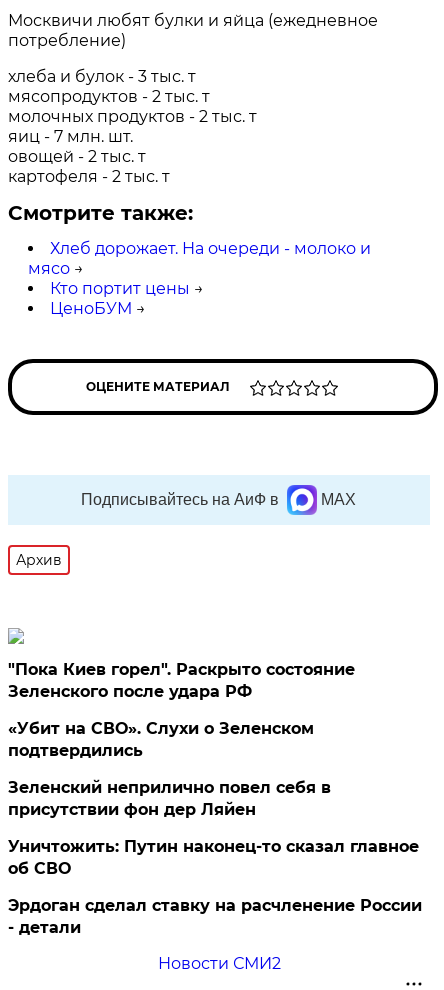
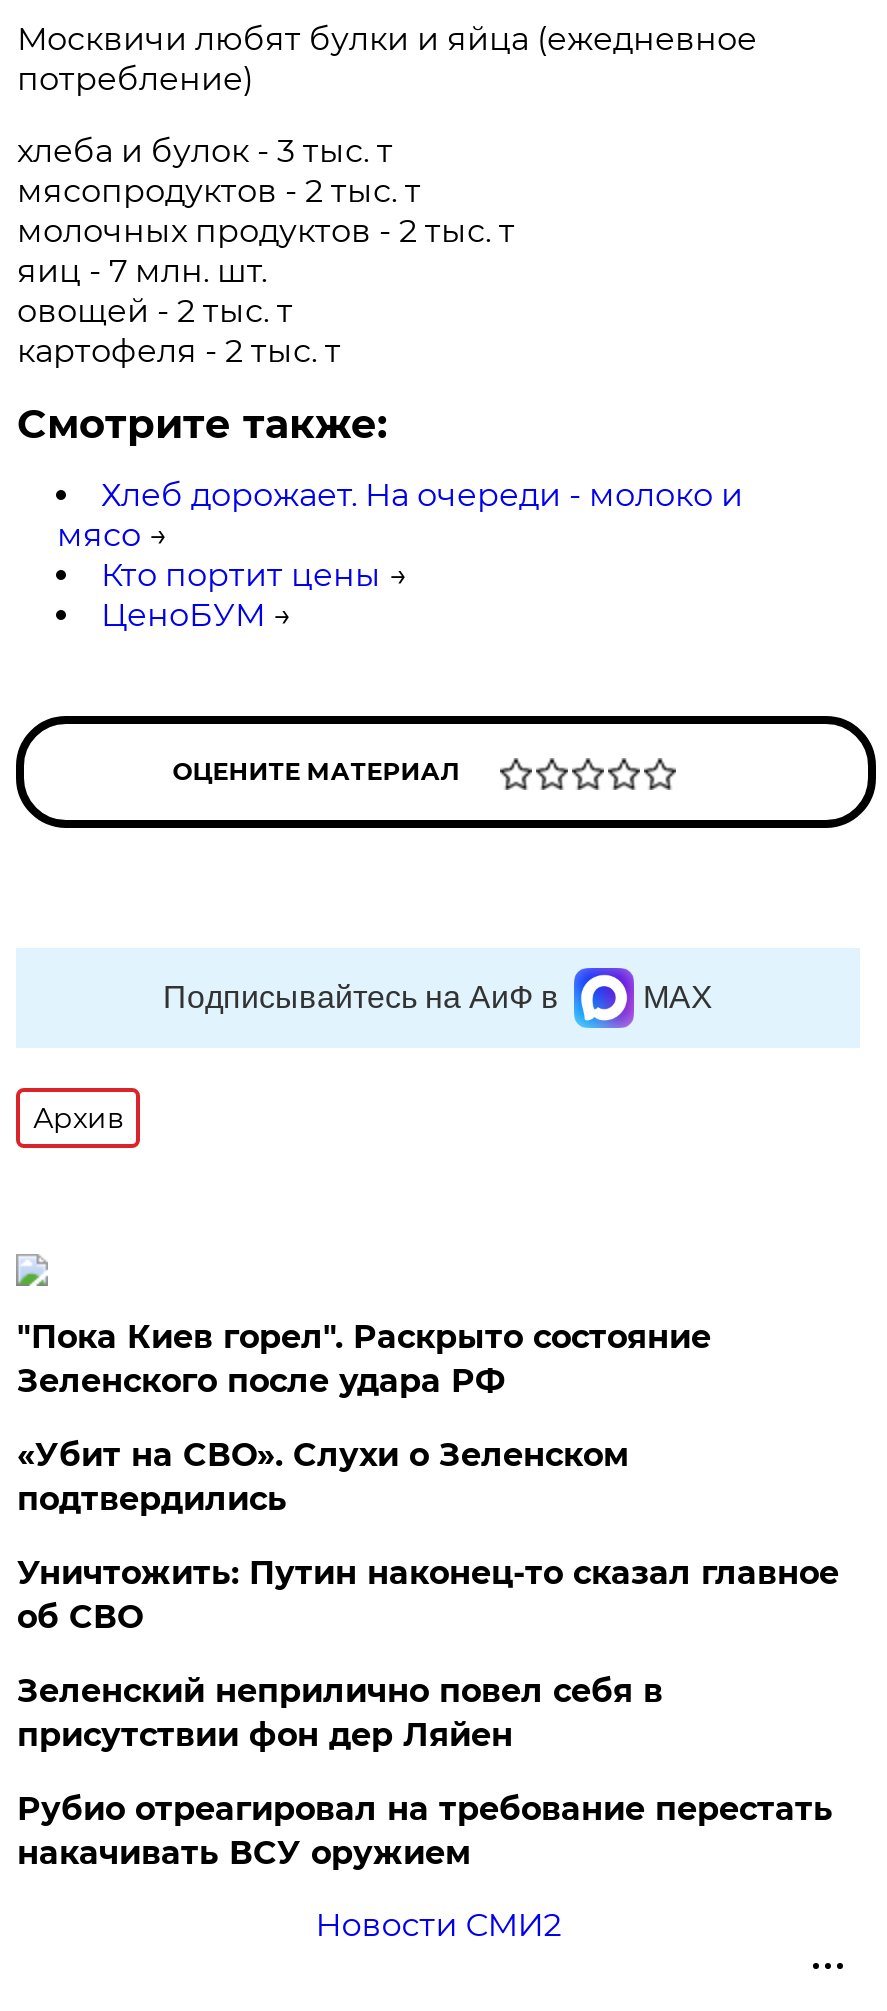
moved [8,778,331,819] -> [17,1672,663,1754]: Зеленский неприлично повел cебя в | присутствии фон дер Ляйен
moved [8,837,419,878] -> [17,1554,839,1636]: Уничтожить: Путин наконец-то сказал главное | об СВО
[8,896,422,937] Эрдоган сделал ставку на расчленение России | - детали -> [17,1790,833,1872] Рубио отреагировал на требование перестать | накачивать ВСУ оружием

